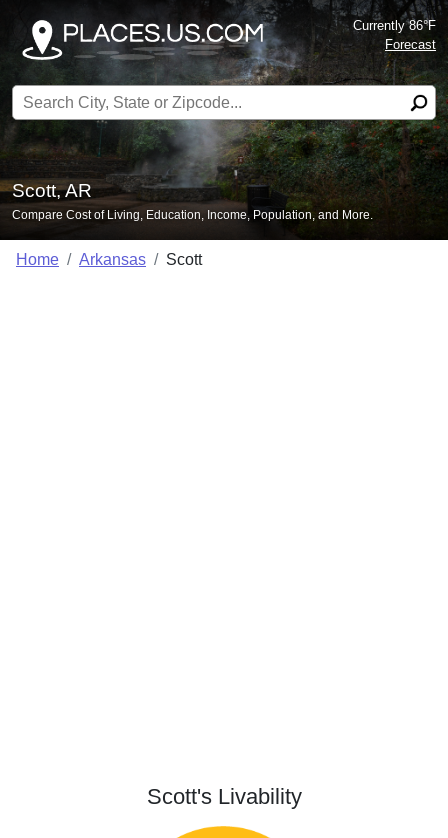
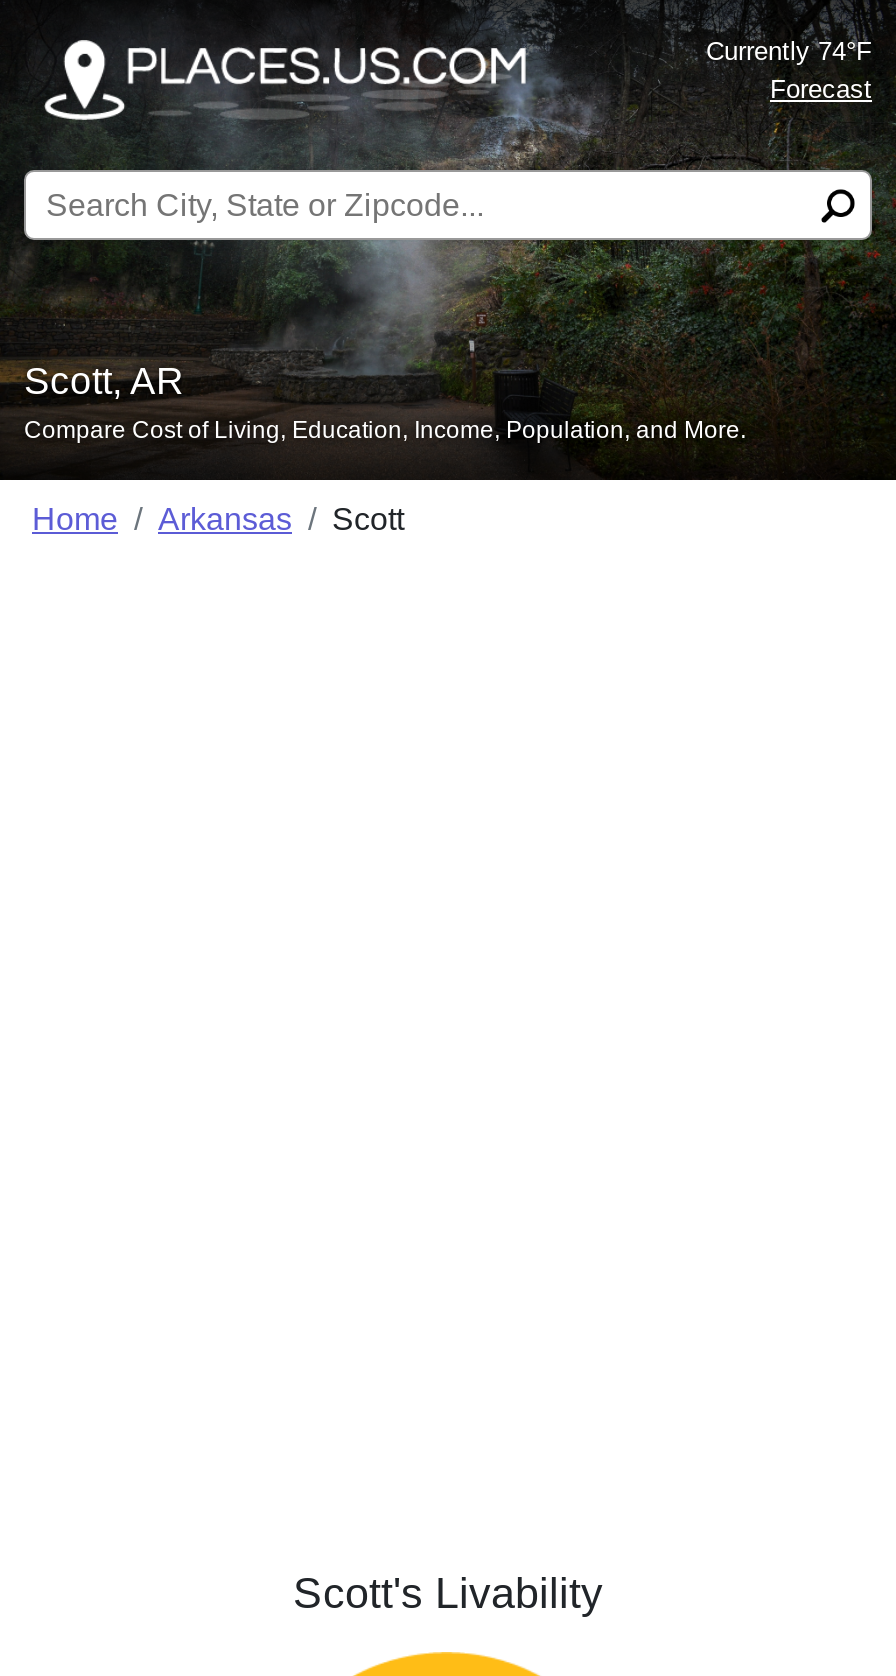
[353,18,436,33] Currently 86°F -> [706,36,872,66] Currently 74°F

